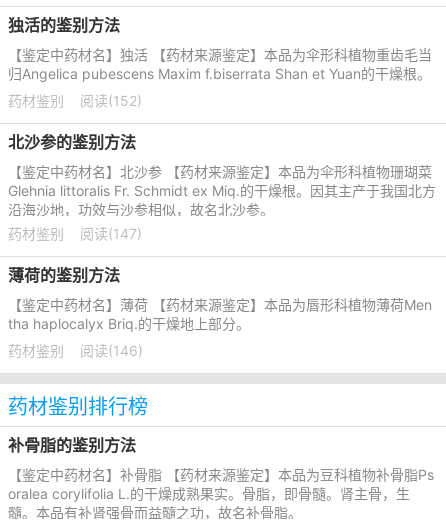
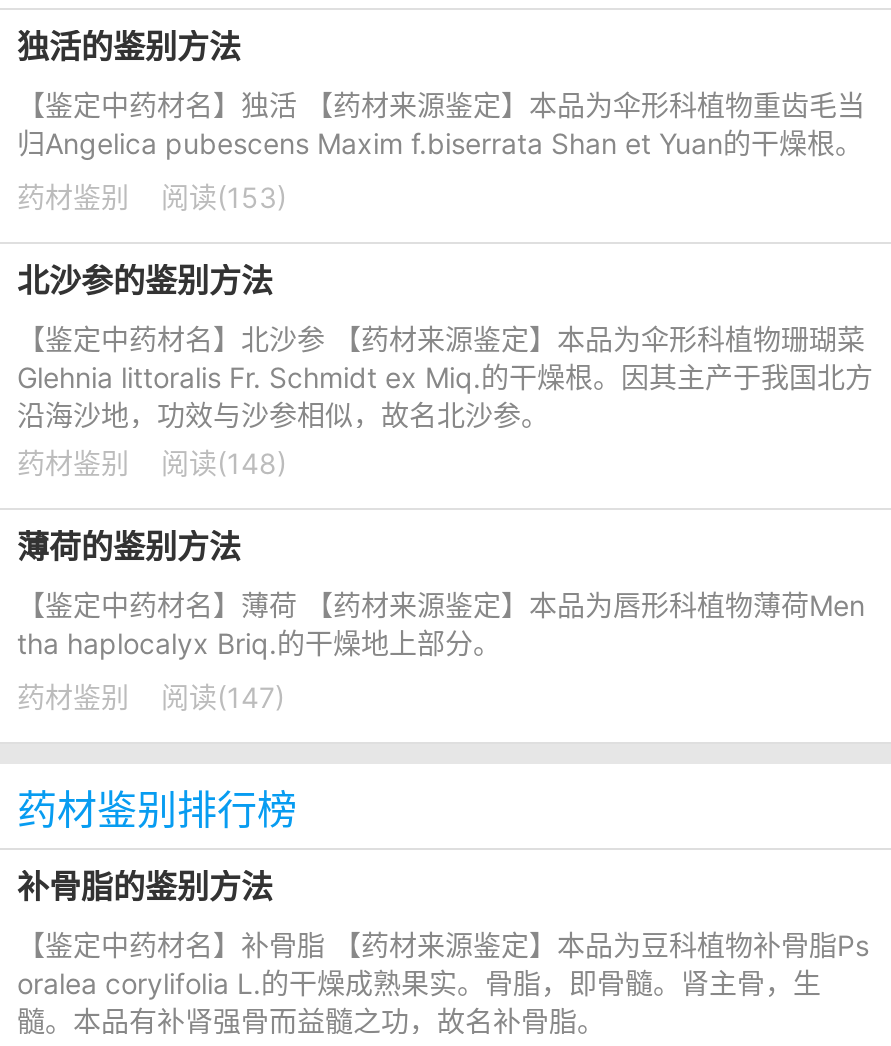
[8,92,142,109] 药材鉴别 阅读(152) -> [17,180,287,214] 药材鉴别 阅读(153)
[8,225,142,242] 药材鉴别 阅读(147) -> [17,446,287,480] 药材鉴别 阅读(148)
[8,342,143,359] 药材鉴别 阅读(146) -> [17,680,285,714] 药材鉴别 阅读(147)

